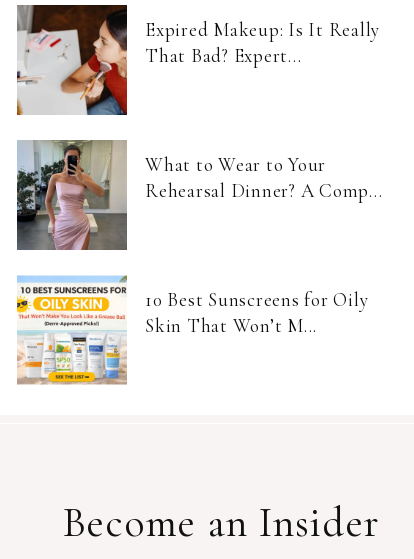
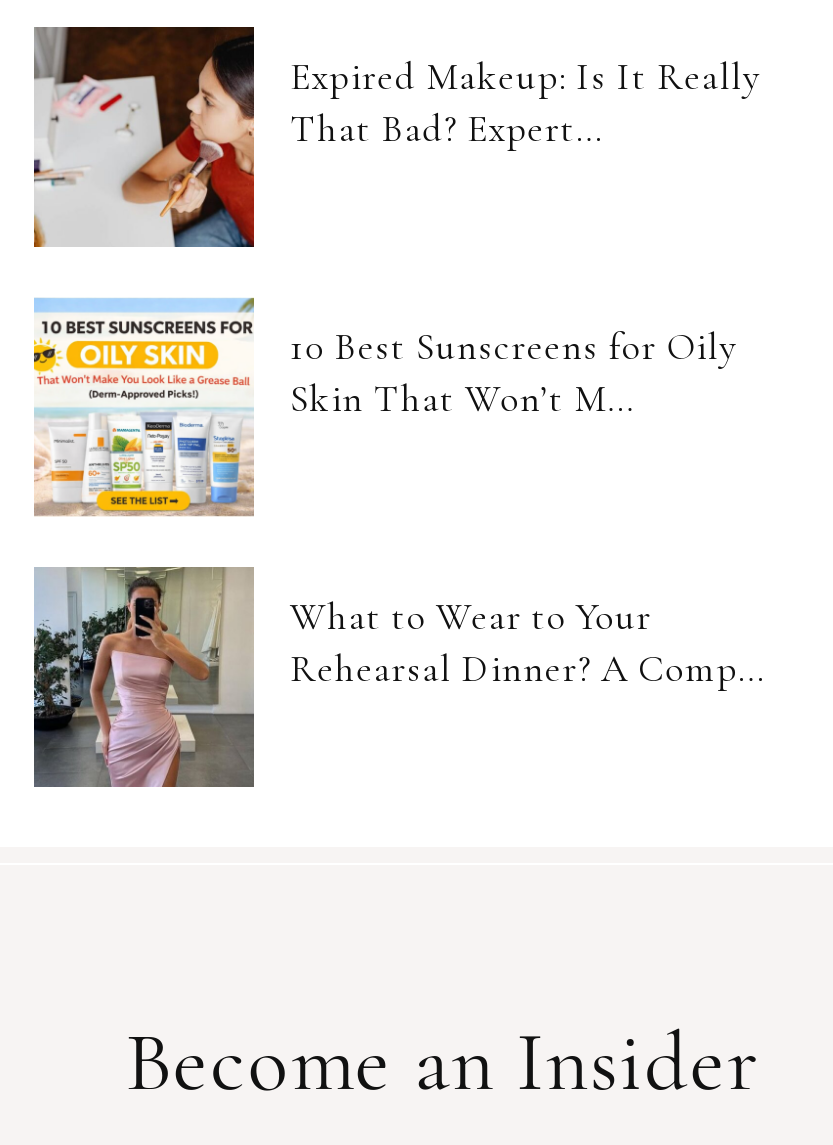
moved [15,139,382,252] -> [30,565,764,791]: [image] | What to Wear to Your | Rehearsal Dinner? A Comp...
moved [16,275,368,384] -> [32,297,736,515]: [image] | 10 Best Sunscreens for Oily | Skin That Won’t M...

